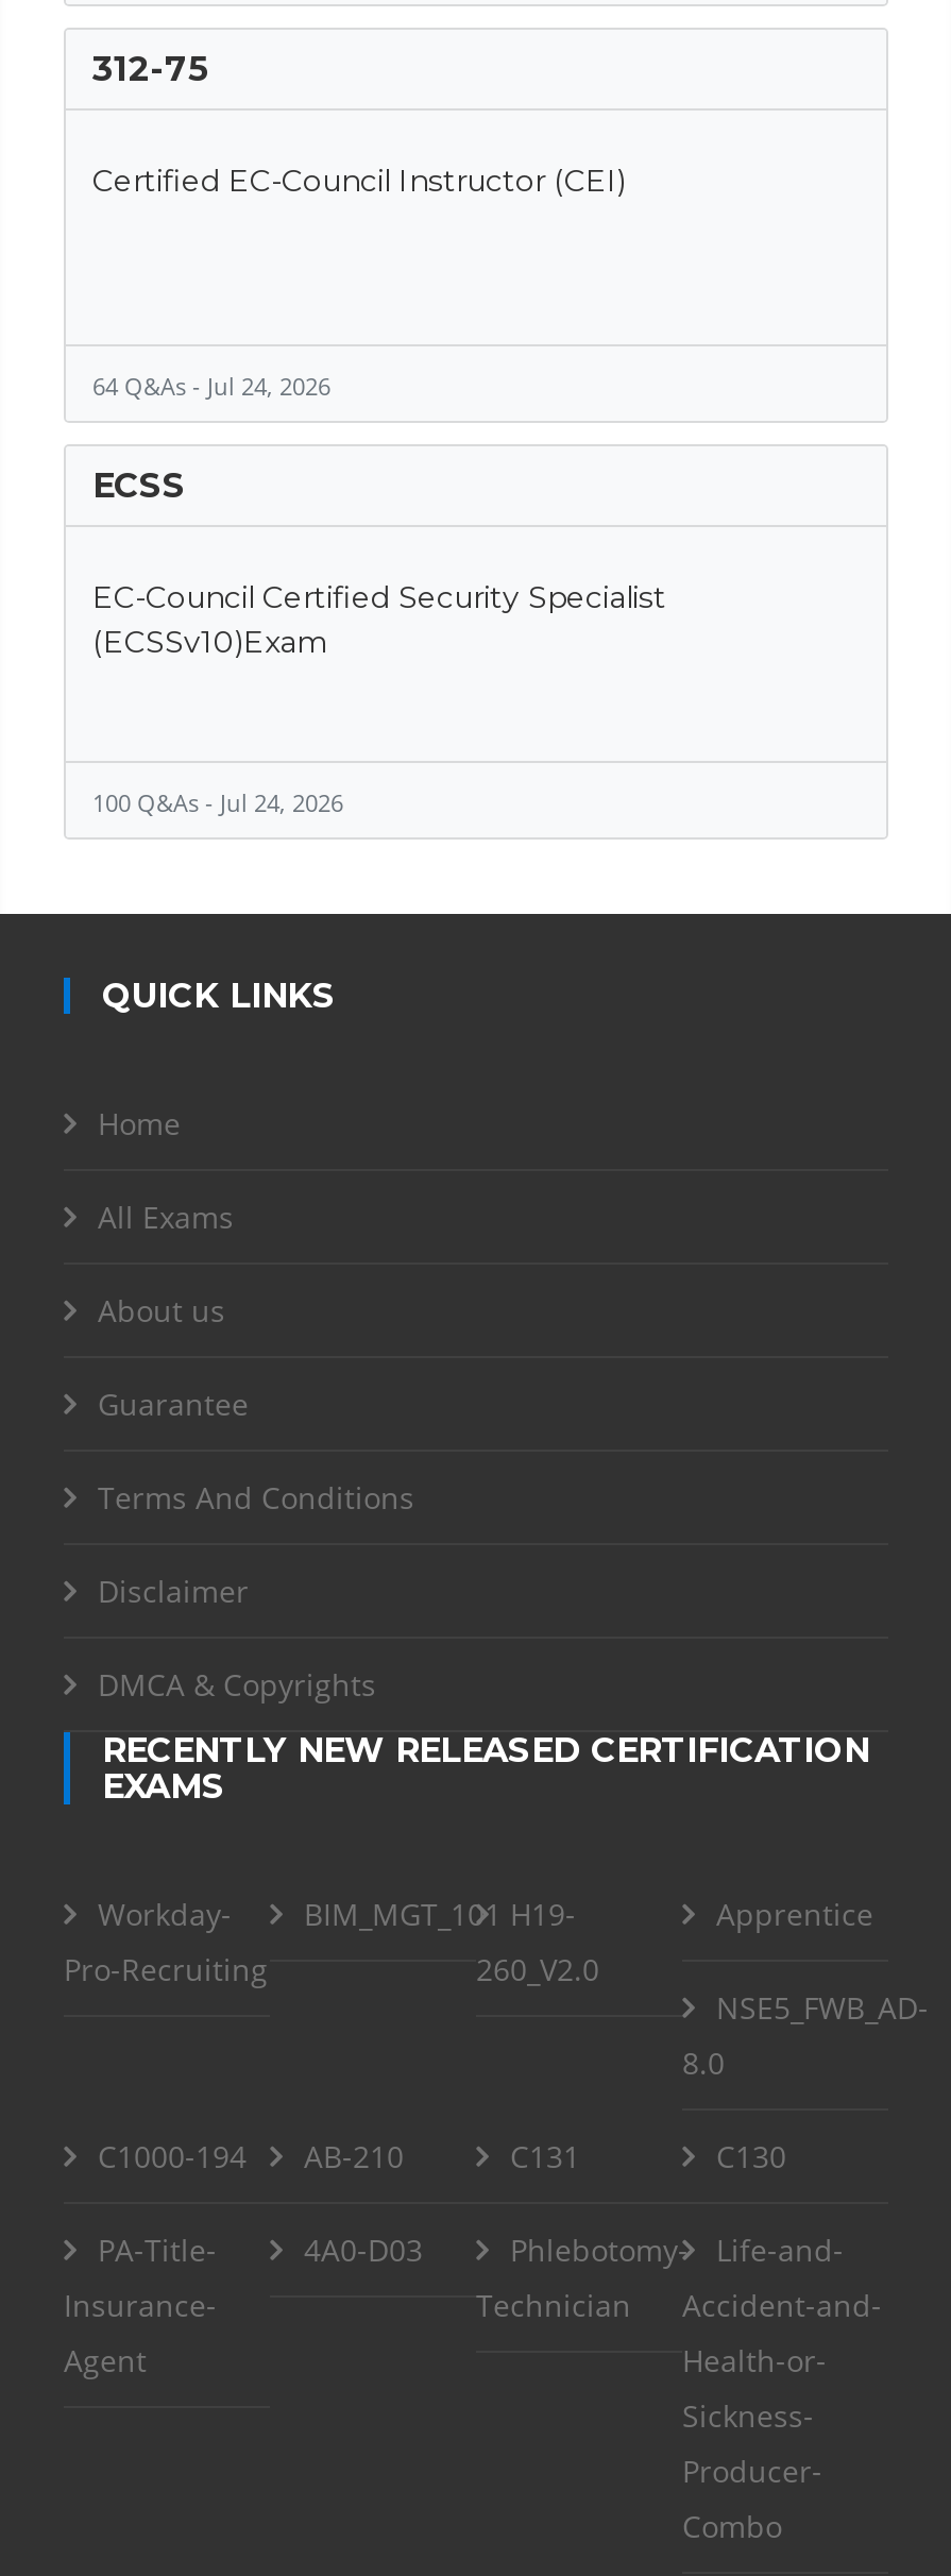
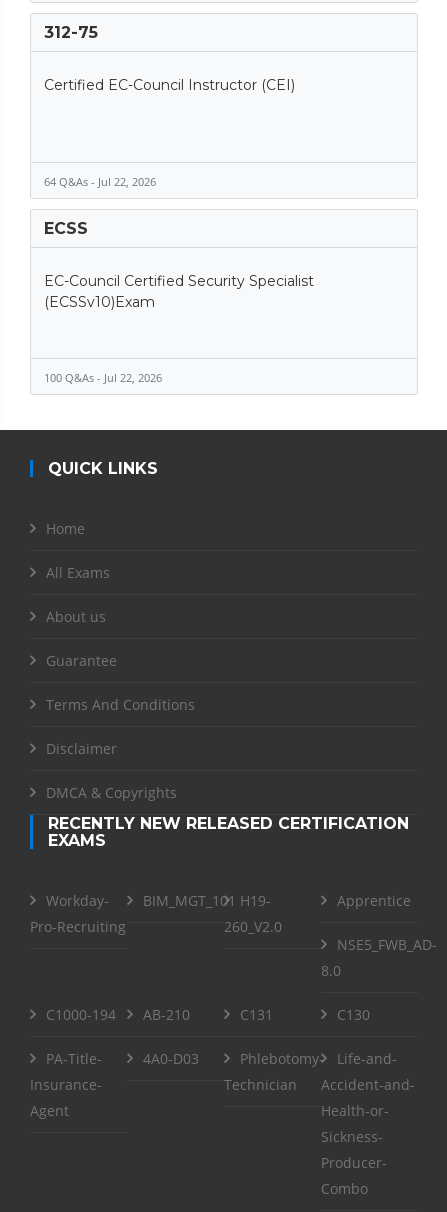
[92,370,330,401] 64 Q&As - Jul 24, 2026 -> [43,174,155,189] 64 Q&As - Jul 22, 2026
[92,786,343,818] 100 Q&As - Jul 24, 2026 -> [43,370,161,385] 100 Q&As - Jul 22, 2026

